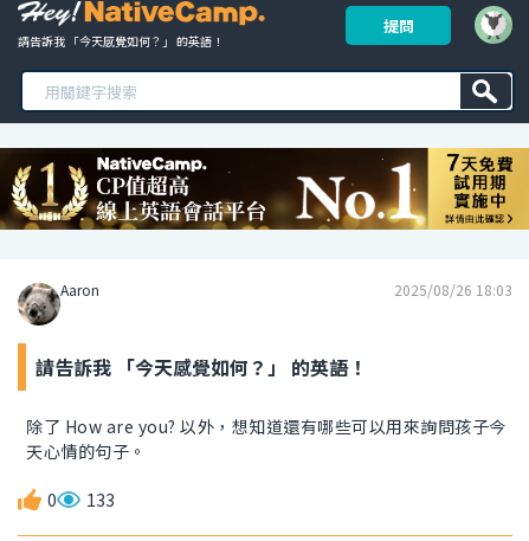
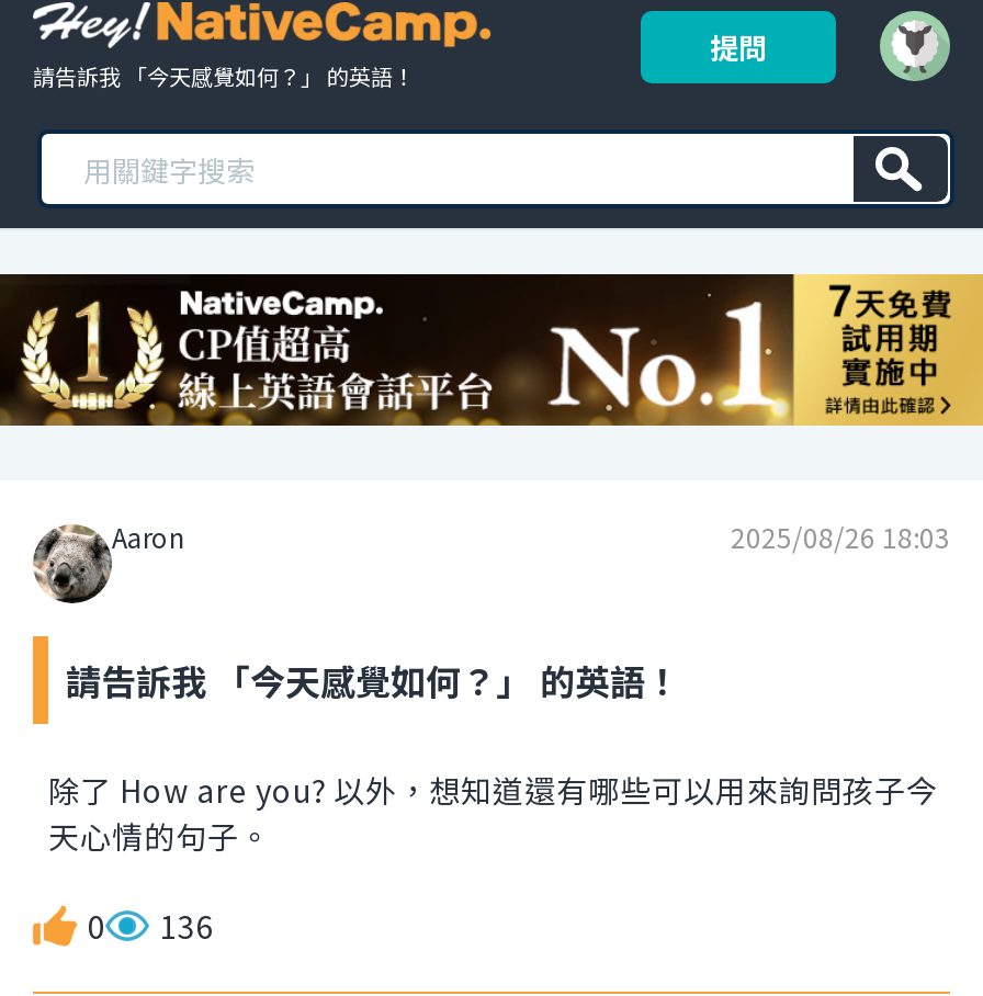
[47,488,115,512] 0 133 -> [88,904,213,948] 0 136

